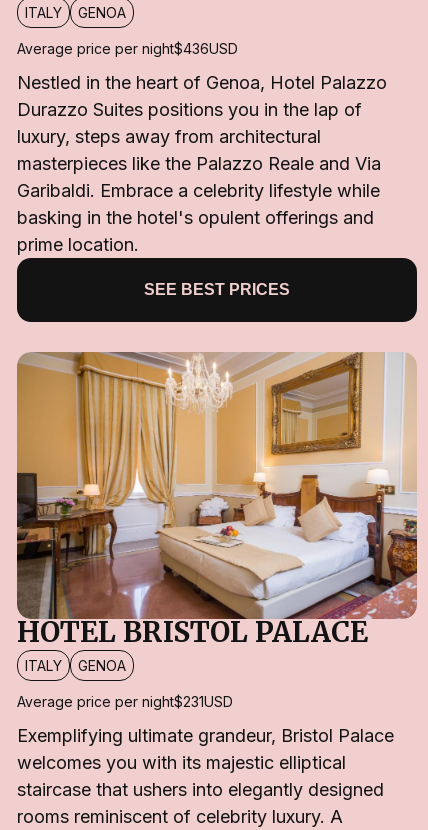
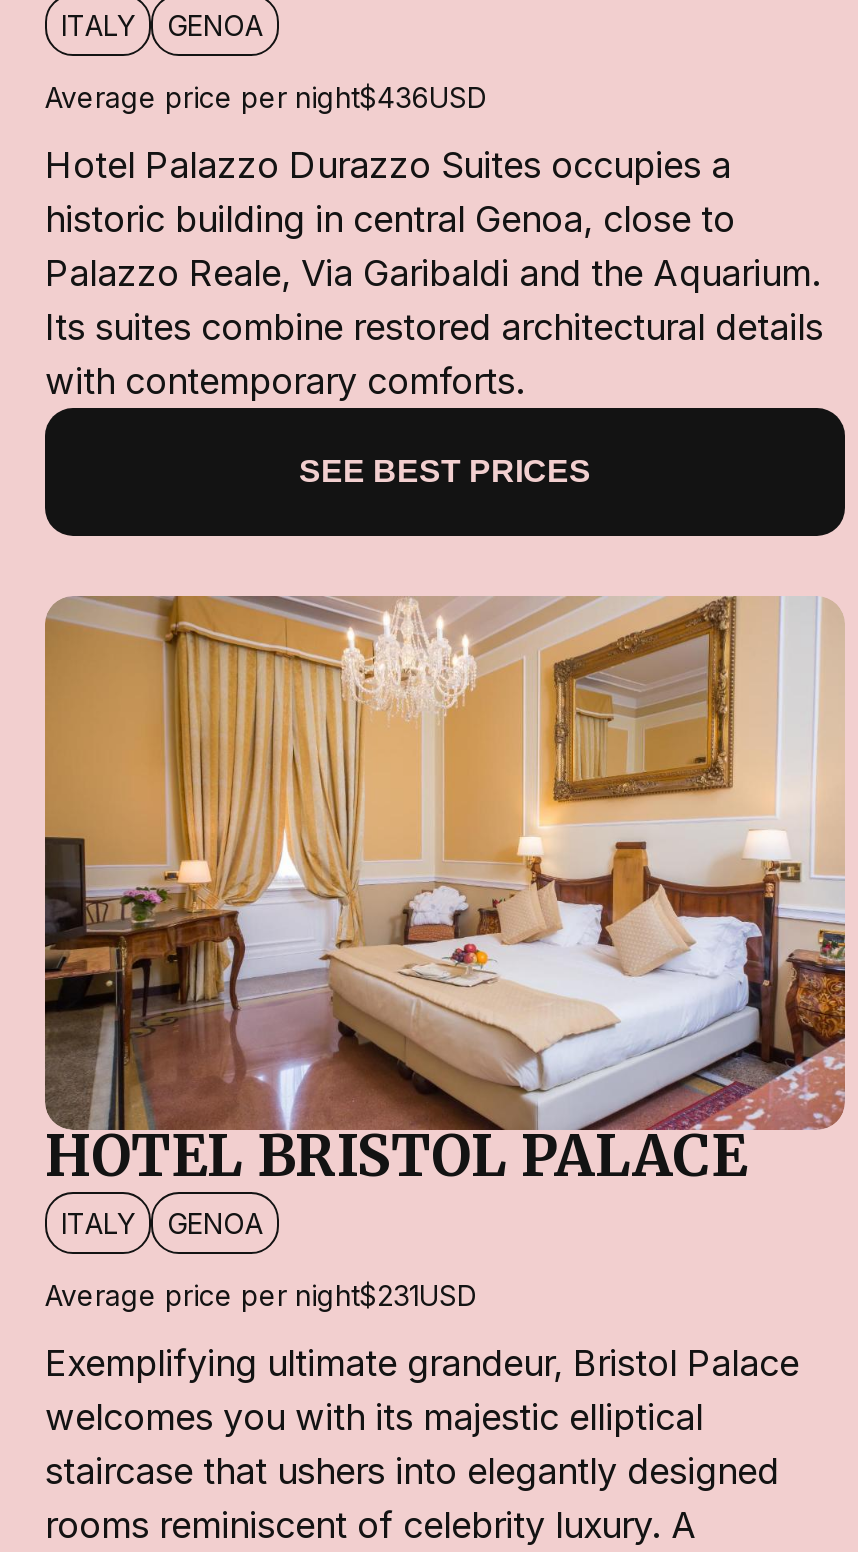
[17,72,387,255] Nestled in the heart of Genoa, Hotel Palazzo | Durazzo Suites positions you in the lap of | luxury, steps away from architectural | masterpieces like the Palazzo Reale and Via | Garibaldi. Embrace a celebrity lifestyle while | basking in the hotel's opulent offerings and | prime location. -> [45,144,823,402] Hotel Palazzo Durazzo Suites occupies a | historic building in central Genoa, close to | Palazzo Reale, Via Garibaldi and the Aquarium. | Its suites combine restored architectural details | with contemporary comforts.

